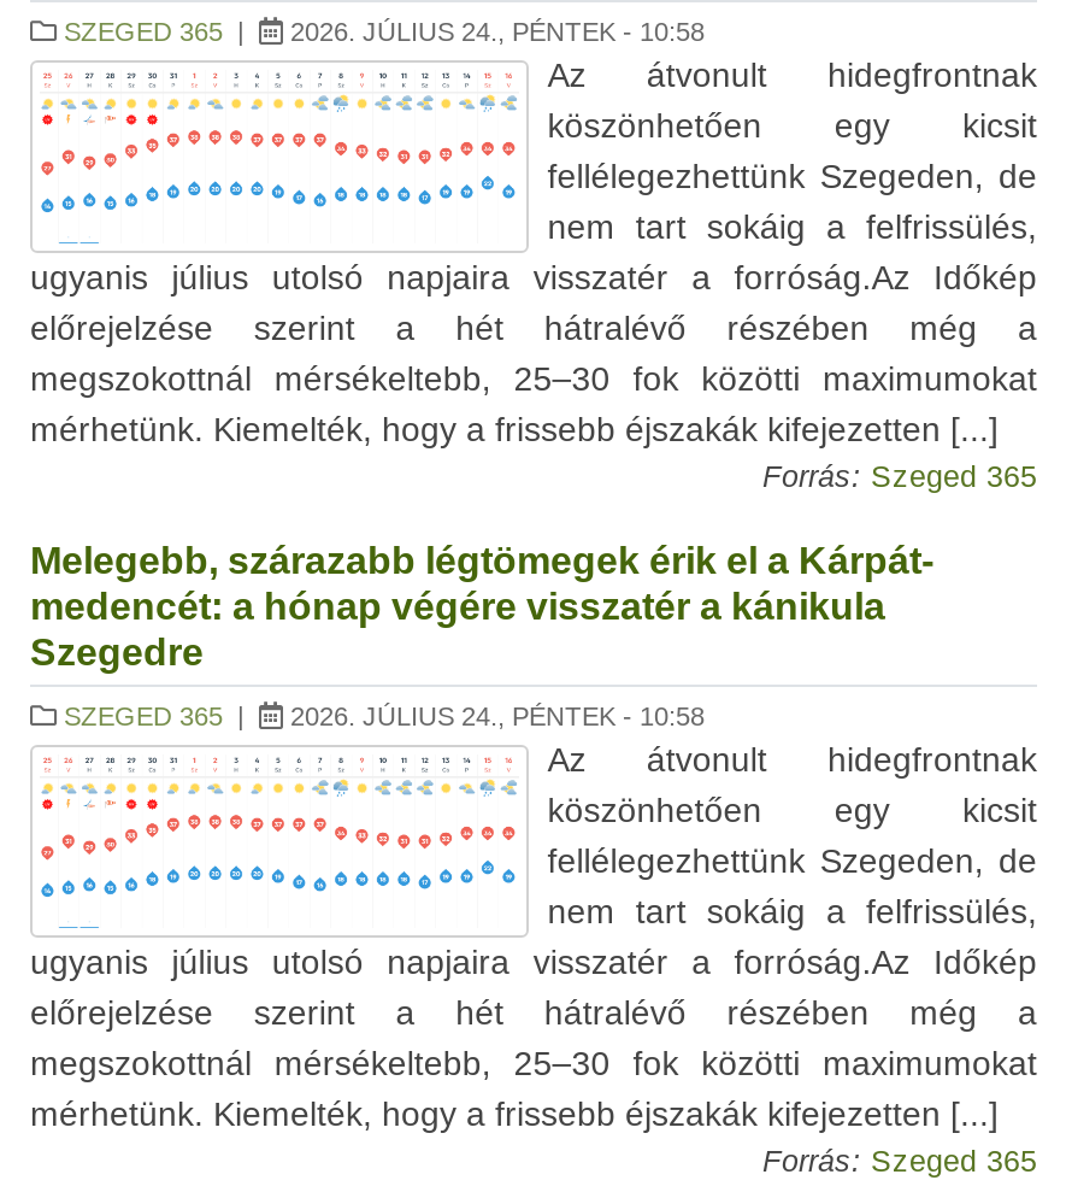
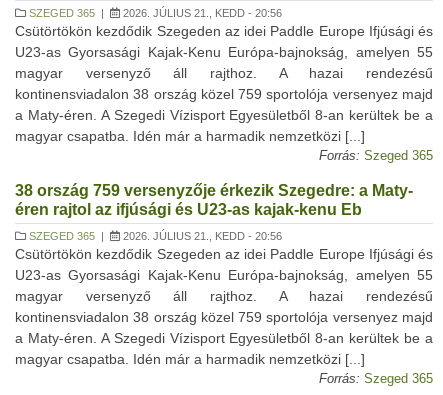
[30,17,1037,448] 2026. JÚLIUS 24., PÉNTEK - 10:58 | Az átvonult hidegfrontnak | köszönhetően egy kicsit | fellélegezhettünk Szegeden, de | nem tart sokáig a felfrissülés, | ugyanis július utolsó napjaira visszatér a forróság.Az Időkép | előrejelzése szerint a hét hátralévő részében még a | megszokottnál mérsékeltebb, 25–30 fok közötti maximumokat | mérhetünk. Kiemelték, hogy a frissebb éjszakák kifejezetten [...] -> [15,7,433,144] 2026. JÚLIUS 21., KEDD - 20:56 | Csütörtökön kezdődik Szegeden az idei Paddle Europe Ifjúsági és | U23-as Gyorsasági Kajak-Kenu Európa-bajnokság, amelyen 55 | magyar versenyző áll rajthoz. A hazai rendezésű | kontinensviadalon 38 ország közel 759 sportolója versenyez majd | a Maty-éren. A Szegedi Vízisport Egyesületből 8-an kerültek be a | magyar csapatba. Idén már a harmadik nemzetközi [...]
[30,540,933,673] Melegebb, szárazabb légtömegek érik el a Kárpát- | medencét: a hónap végére visszatér a kánikula | Szegedre -> [15,182,413,218] 38 ország 759 versenyzője érkezik Szegedre: a Maty- | éren rajtol az ifjúsági és U23-as kajak-kenu Eb
[30,701,1037,1133] 2026. JÚLIUS 24., PÉNTEK - 10:58 | Az átvonult hidegfrontnak | köszönhetően egy kicsit | fellélegezhettünk Szegeden, de | nem tart sokáig a felfrissülés, | ugyanis július utolsó napjaira visszatér a forróság.Az Időkép | előrejelzése szerint a hét hátralévő részében még a | megszokottnál mérsékeltebb, 25–30 fok közötti maximumokat | mérhetünk. Kiemelték, hogy a frissebb éjszakák kifejezetten [...] -> [15,230,433,367] 2026. JÚLIUS 21., KEDD - 20:56 | Csütörtökön kezdődik Szegeden az idei Paddle Europe Ifjúsági és | U23-as Gyorsasági Kajak-Kenu Európa-bajnokság, amelyen 55 | magyar versenyző áll rajthoz. A hazai rendezésű | kontinensviadalon 38 ország közel 759 sportolója versenyez majd | a Maty-éren. A Szegedi Vízisport Egyesületből 8-an kerültek be a | magyar csapatba. Idén már a harmadik nemzetközi [...]

